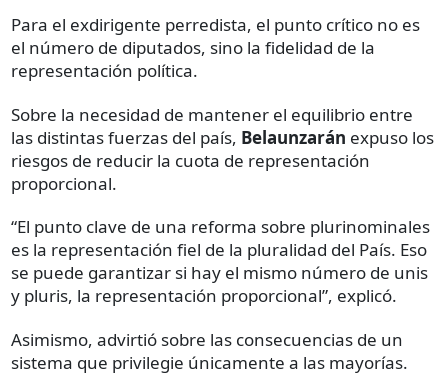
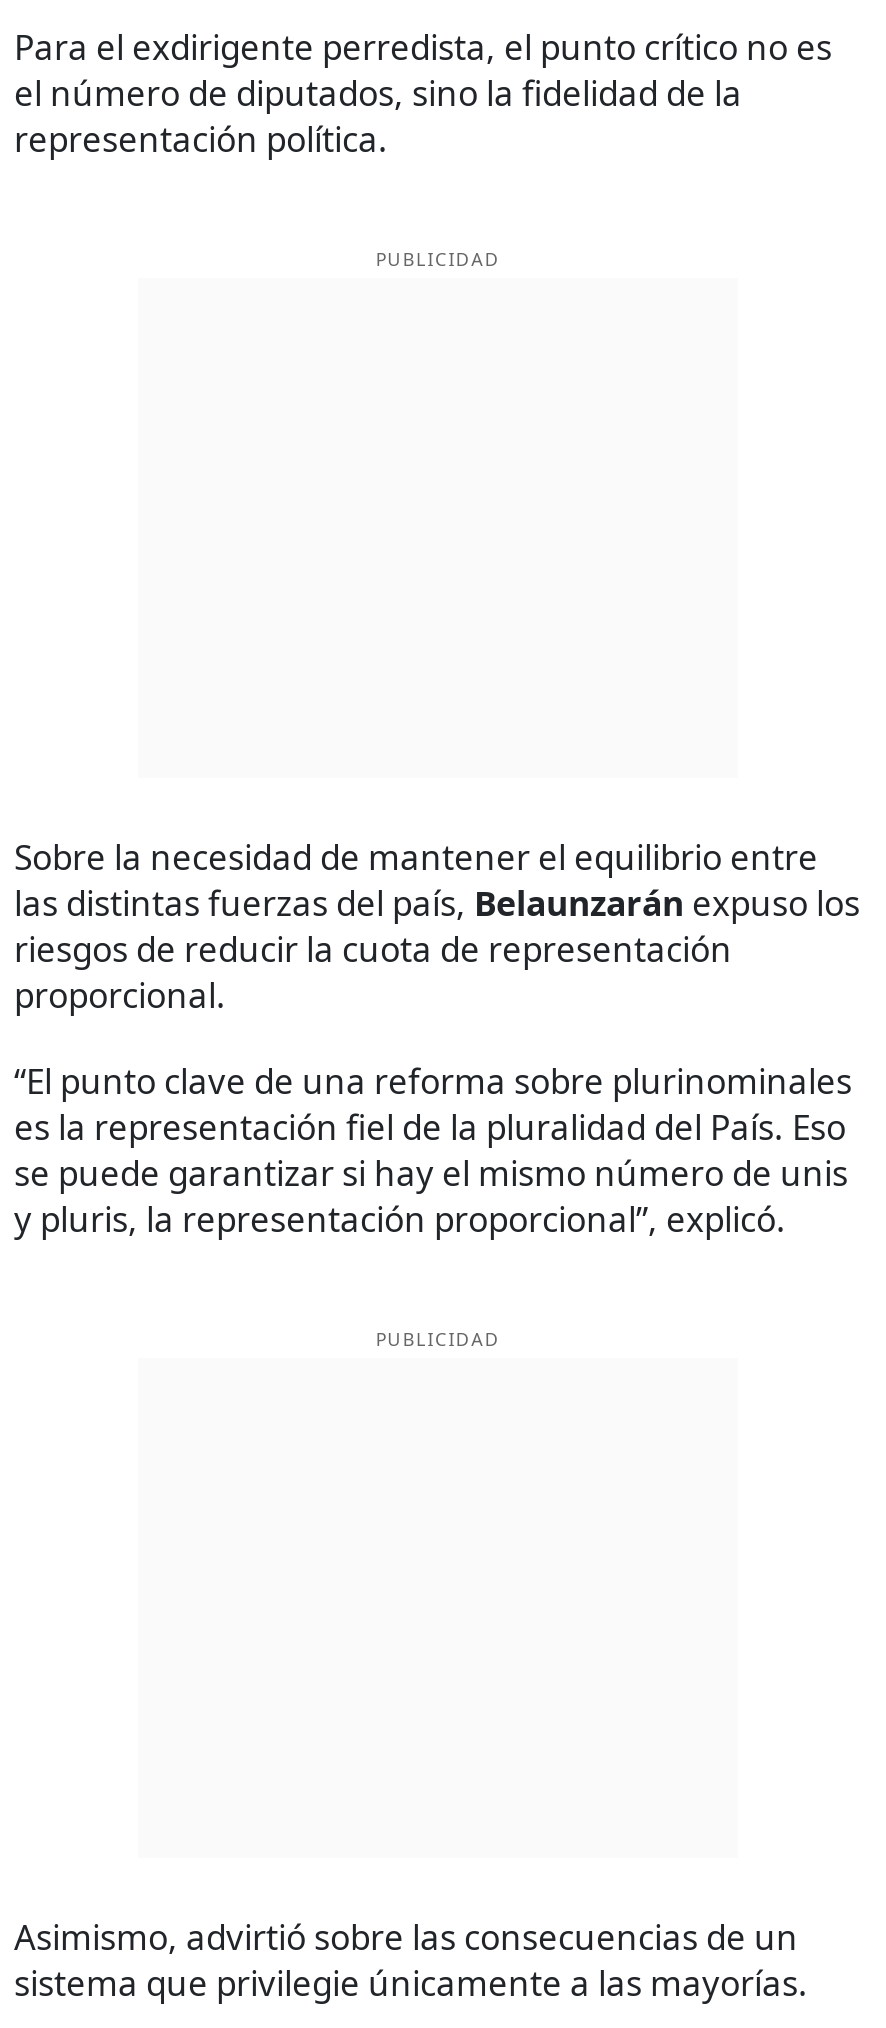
none -> [376,246,500,272] PUBLICIDAD
none -> [376,1326,500,1352] PUBLICIDAD

